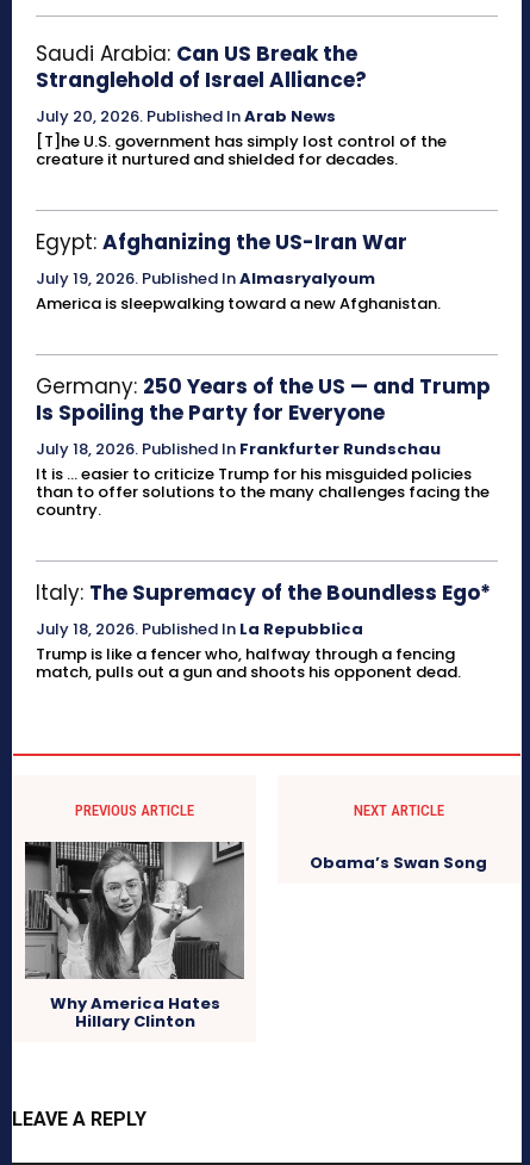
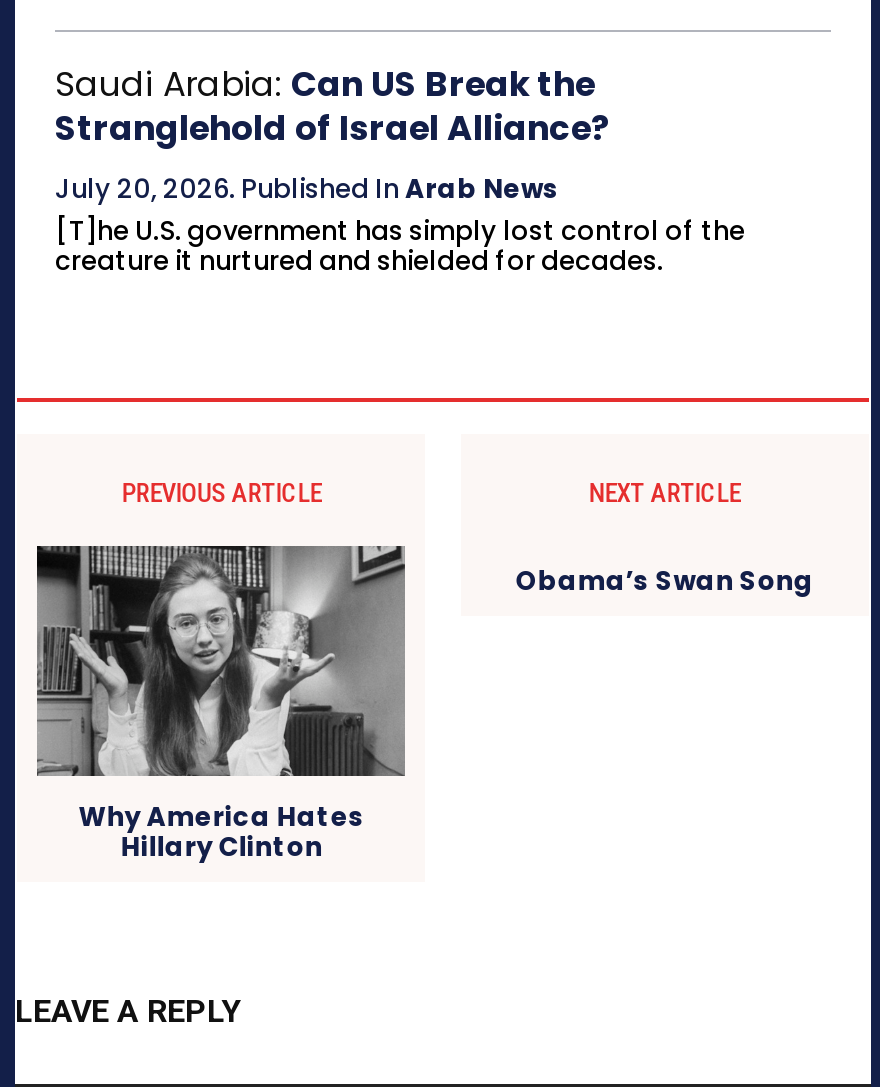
[36,227,491,683] Egypt: Afghanizing the US-Iran War | July 19, 2026. Published InAlmasryalyoum | America is sleepwalking toward a new Afghanistan. | Germany: 250 Years of the US — and Trump | Is Spoiling the Party for Everyone | July 18, 2026. Published In Frankfurter Rundschau | It is ... easier to criticize Trump for his misguided policies | than to offer solutions to the many challenges facing the | country. | Italy: The Supremacy of the Boundless Ego* | July 18, 2026. Published In La Repubblica | Trump is like a fencer who, halfway through a fencing | match, pulls out a gun and shoots his opponent dead. -> none

